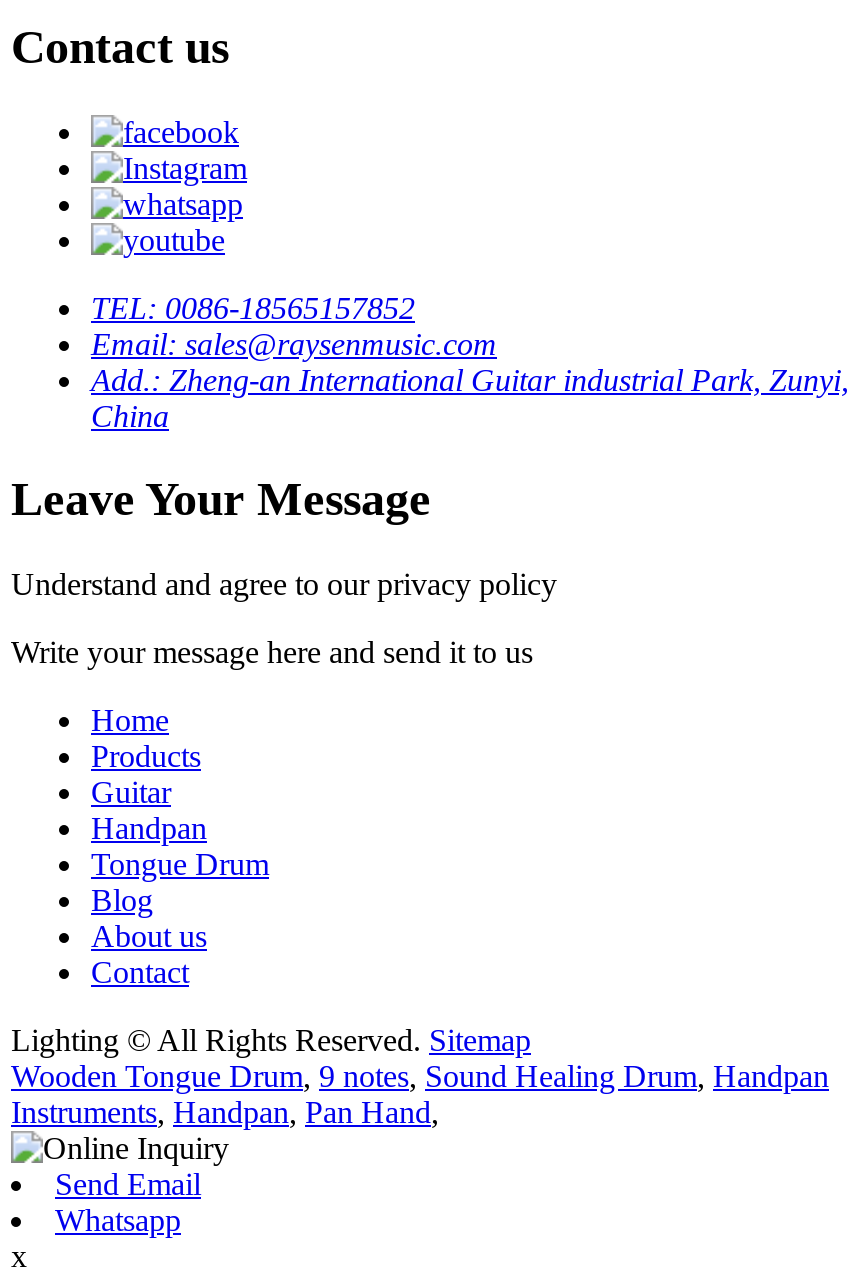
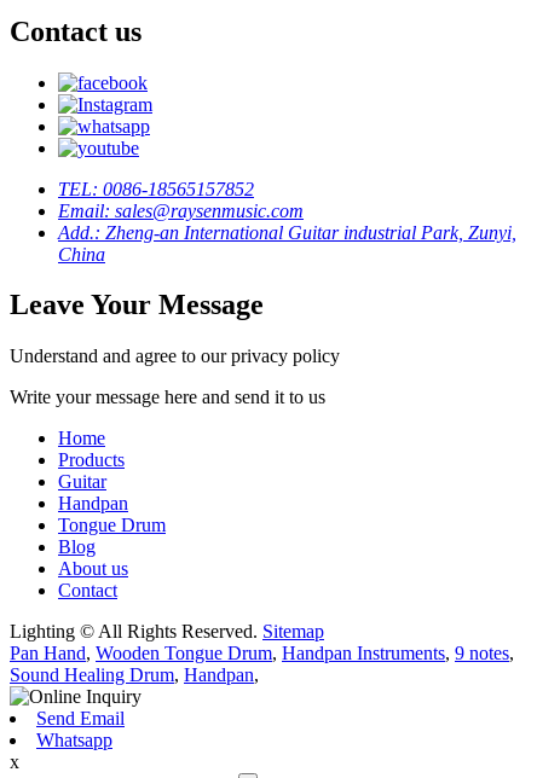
[11,1060,829,1130] Wooden Tongue Drum, 9 notes, Sound Healing Drum, Handpan | Instruments, Handpan, Pan Hand, -> [10,643,514,685] Pan Hand, Wooden Tongue Drum, Handpan Instruments, 9 notes, | Sound Healing Drum, Handpan,

